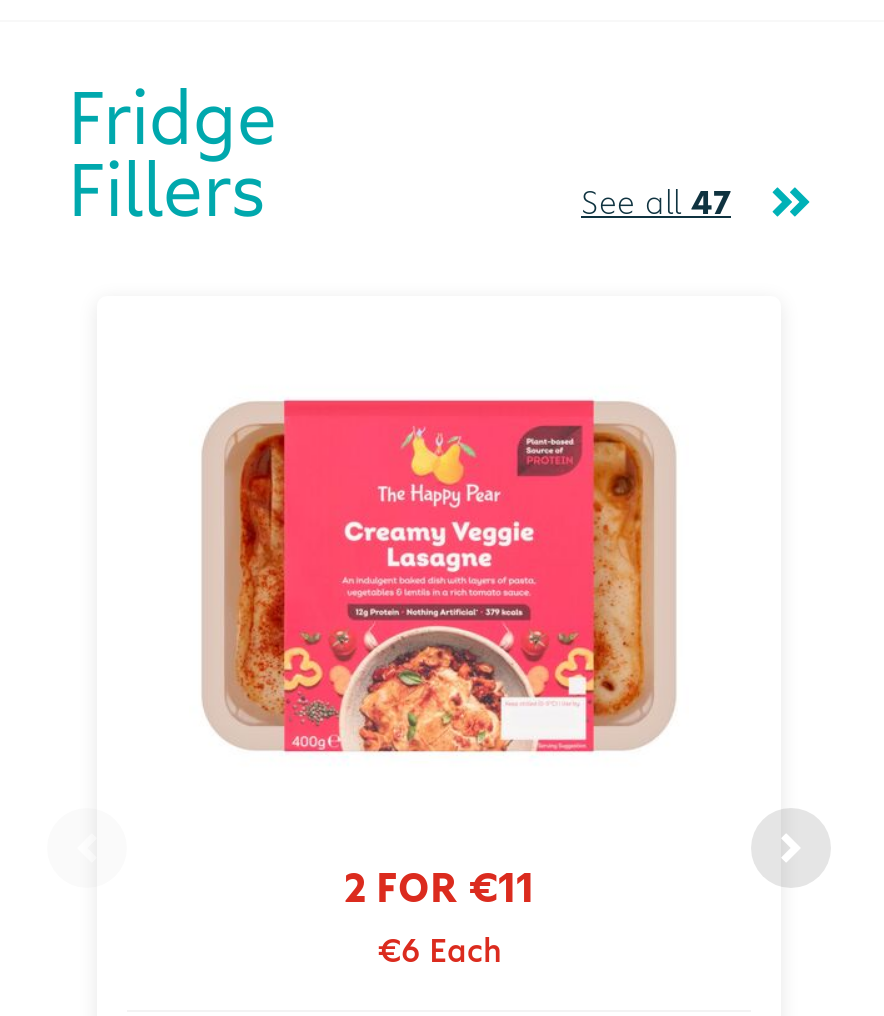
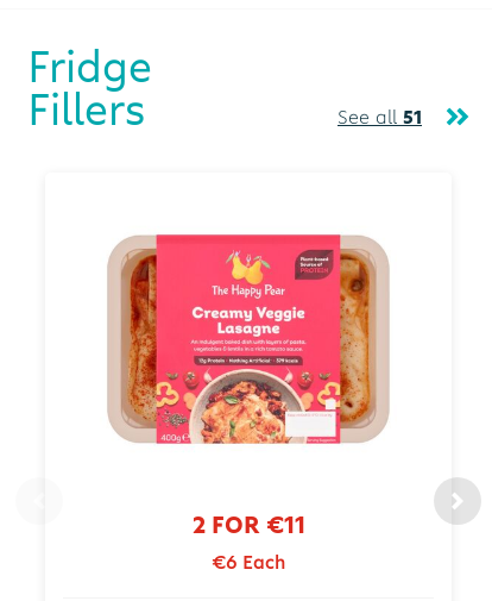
[581,180,731,224] See all 47 -> [338,104,422,130] See all 51

